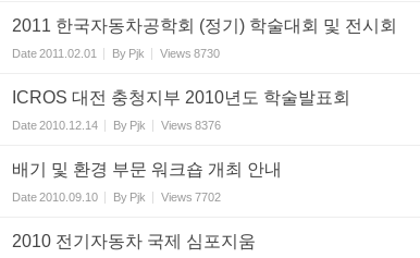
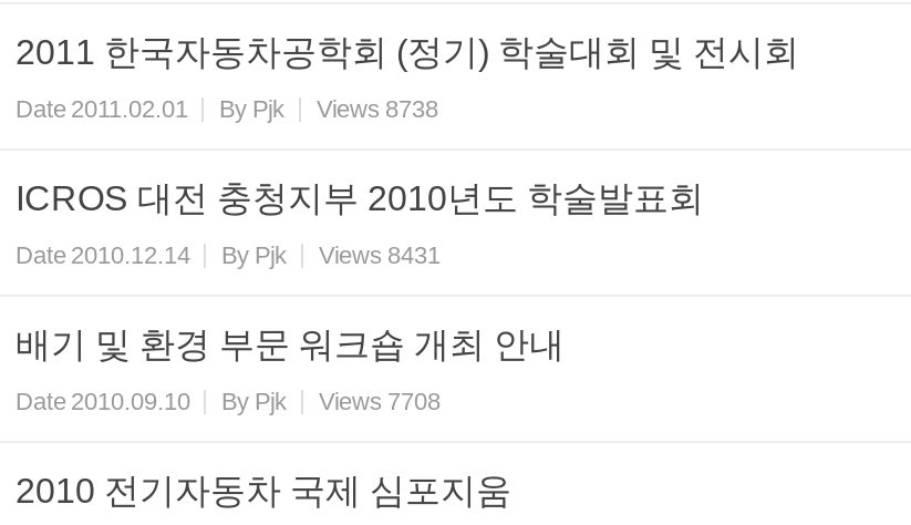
[12,47,220,60] Date 2011.02.01 By Pjk Views 8730 -> [15,95,438,122] Date 2011.02.01 By Pjk Views 8738
[12,119,221,132] Date 2010.12.14 By Pjk Views 8376 -> [15,241,441,268] Date 2010.12.14 By Pjk Views 8431
[12,191,221,204] Date 2010.09.10 By Pjk Views 7702 -> [15,388,441,414] Date 2010.09.10 By Pjk Views 7708

